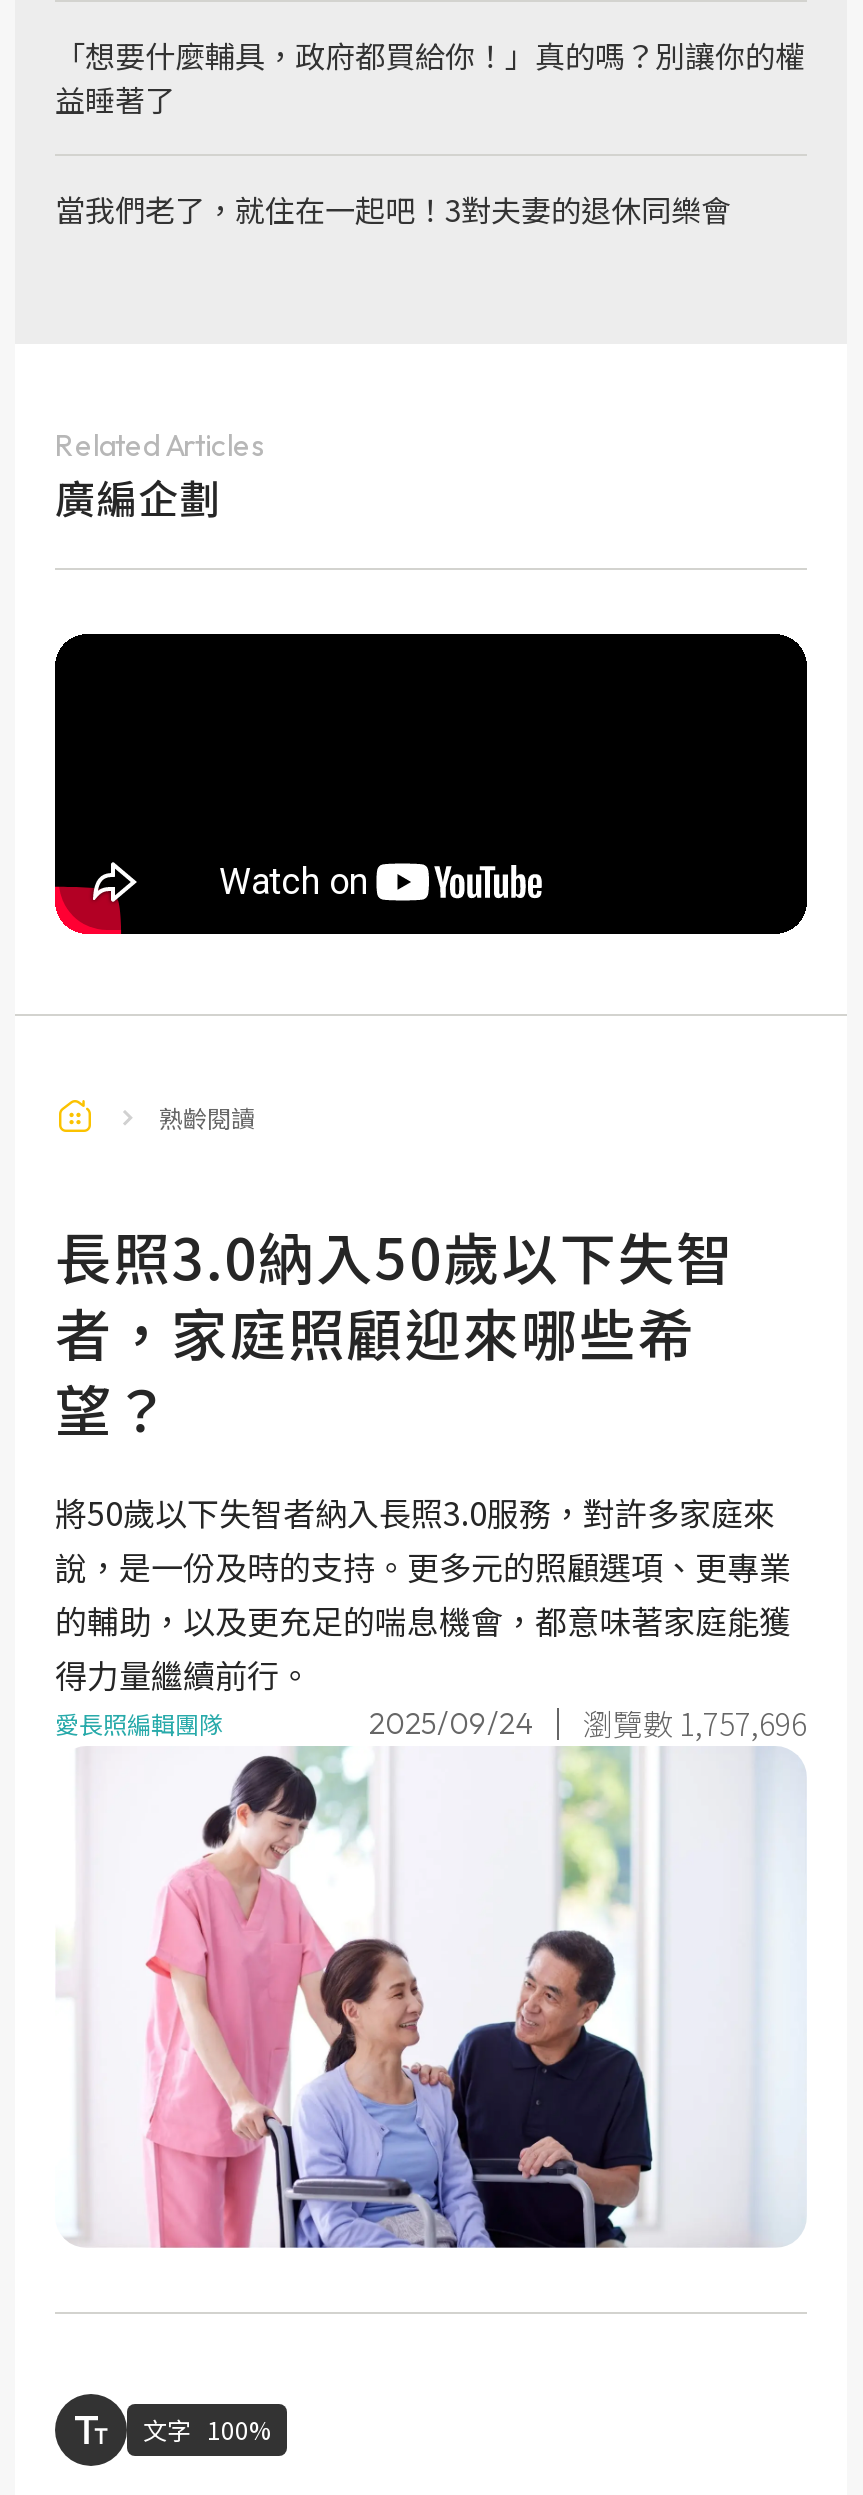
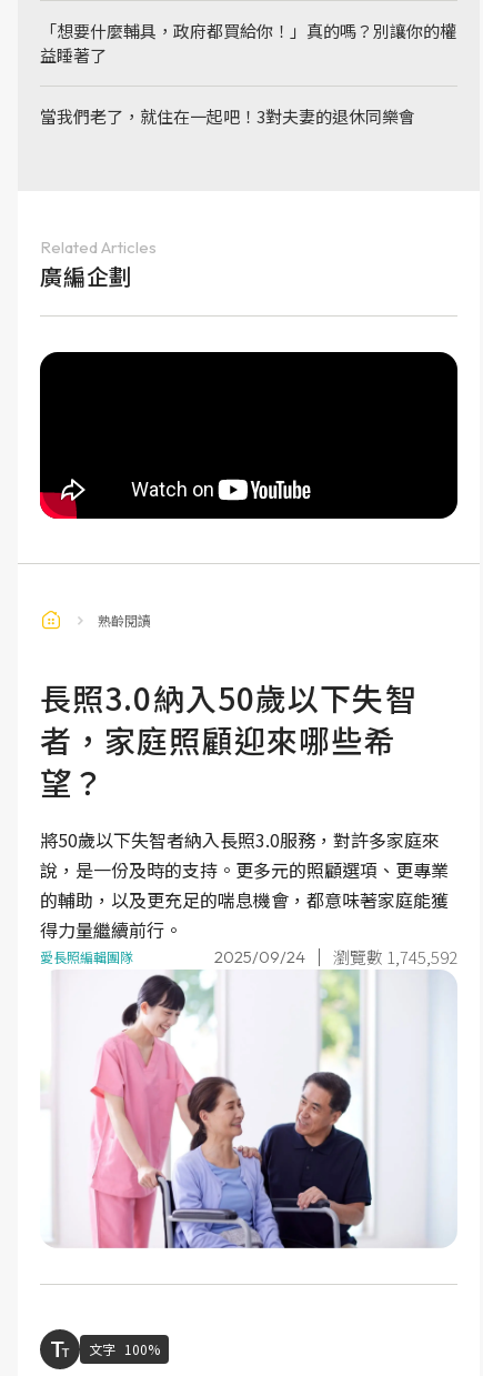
[369,1703,807,1745] 2025/09/24 瀏覽數 1,757,696 -> [214,946,457,969] 2025/09/24 瀏覽數 1,745,592

